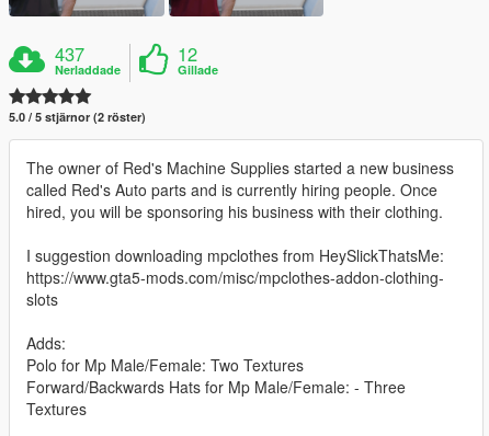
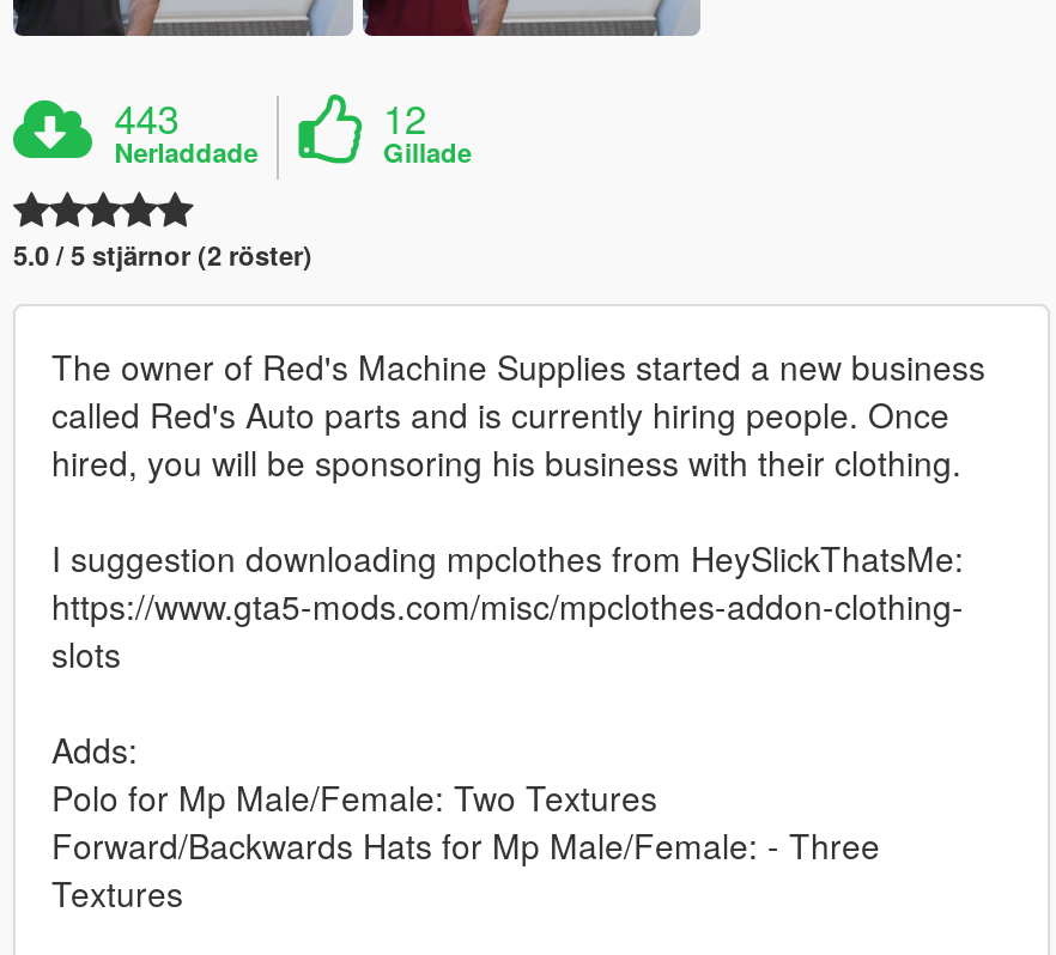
[55,41,85,67] 437 -> [114,90,179,147] 443

